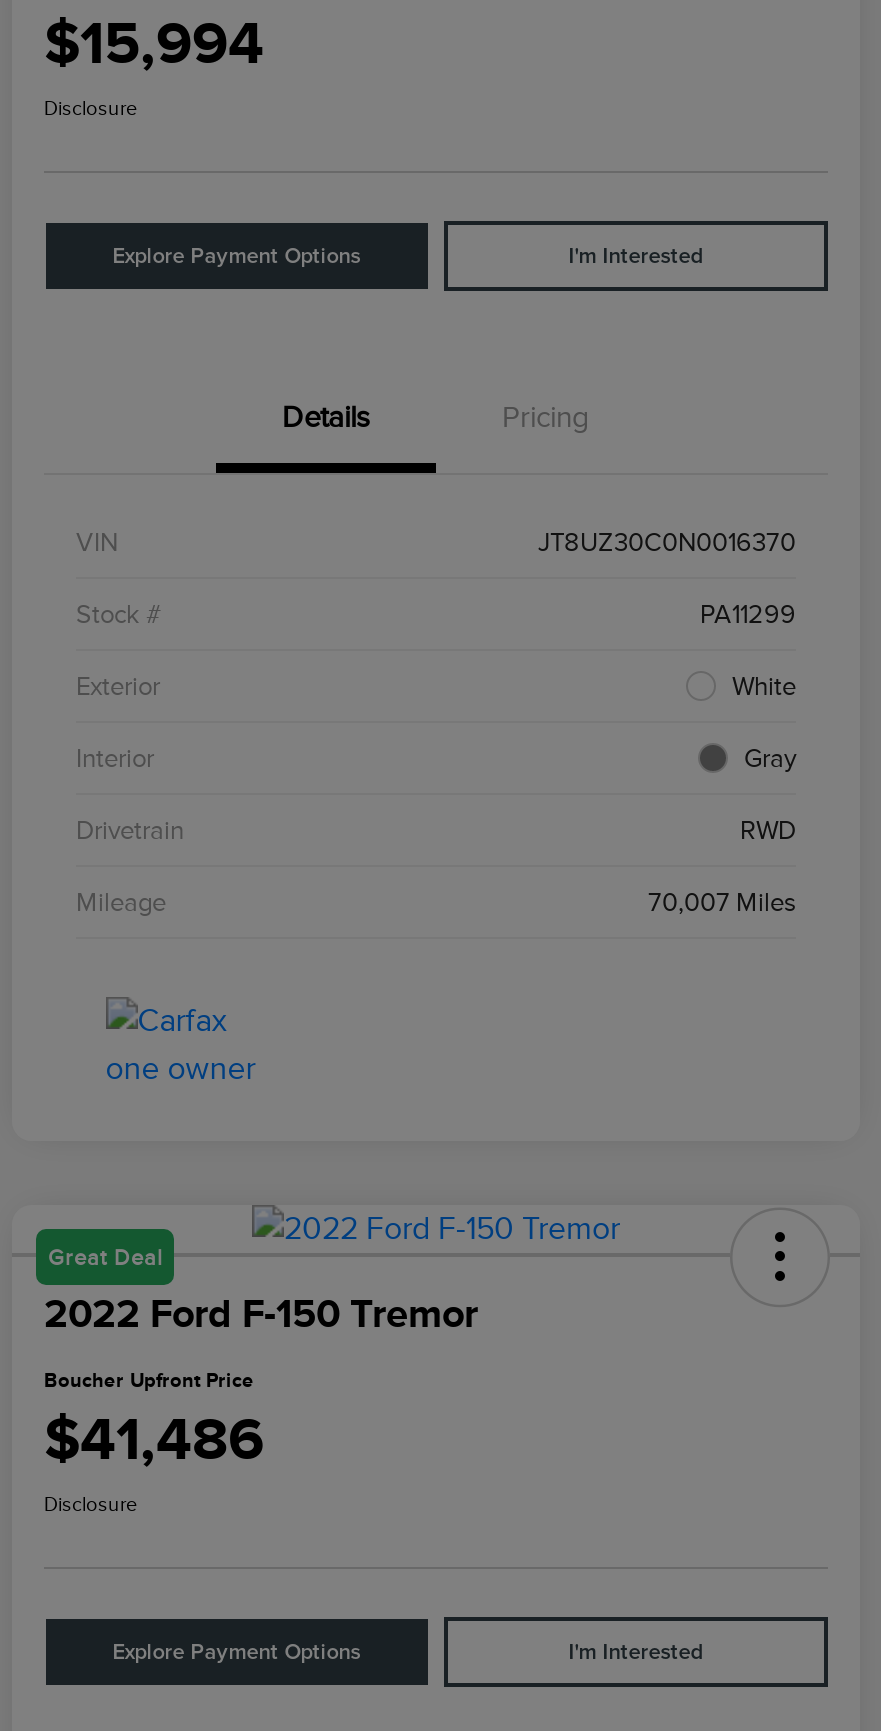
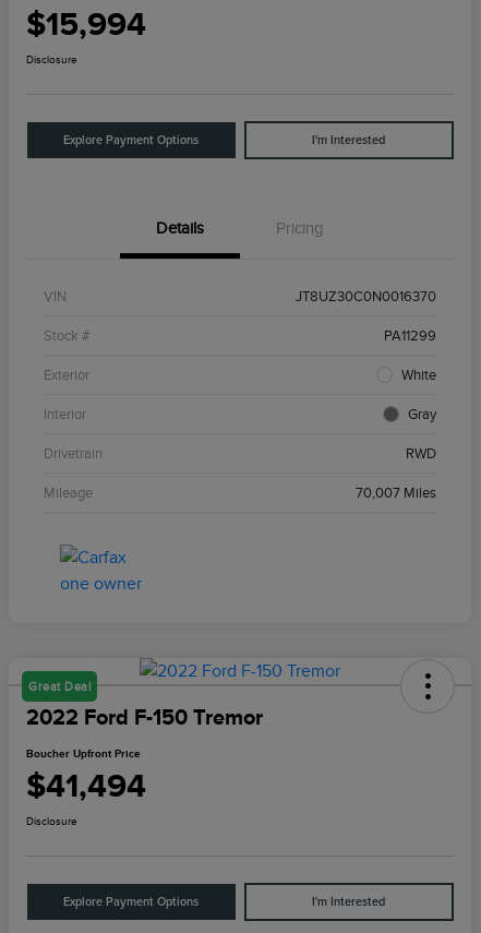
[44,1405,264,1473] $41,486 -> [26,767,146,804] $41,494

